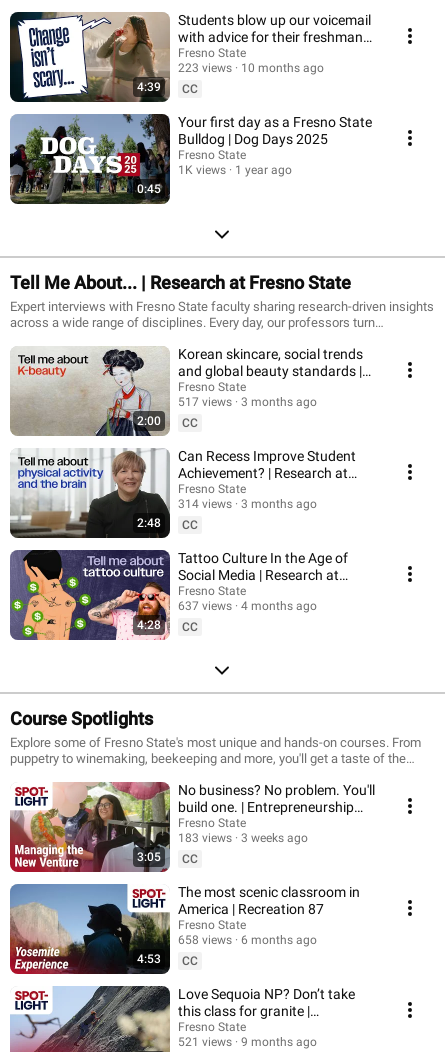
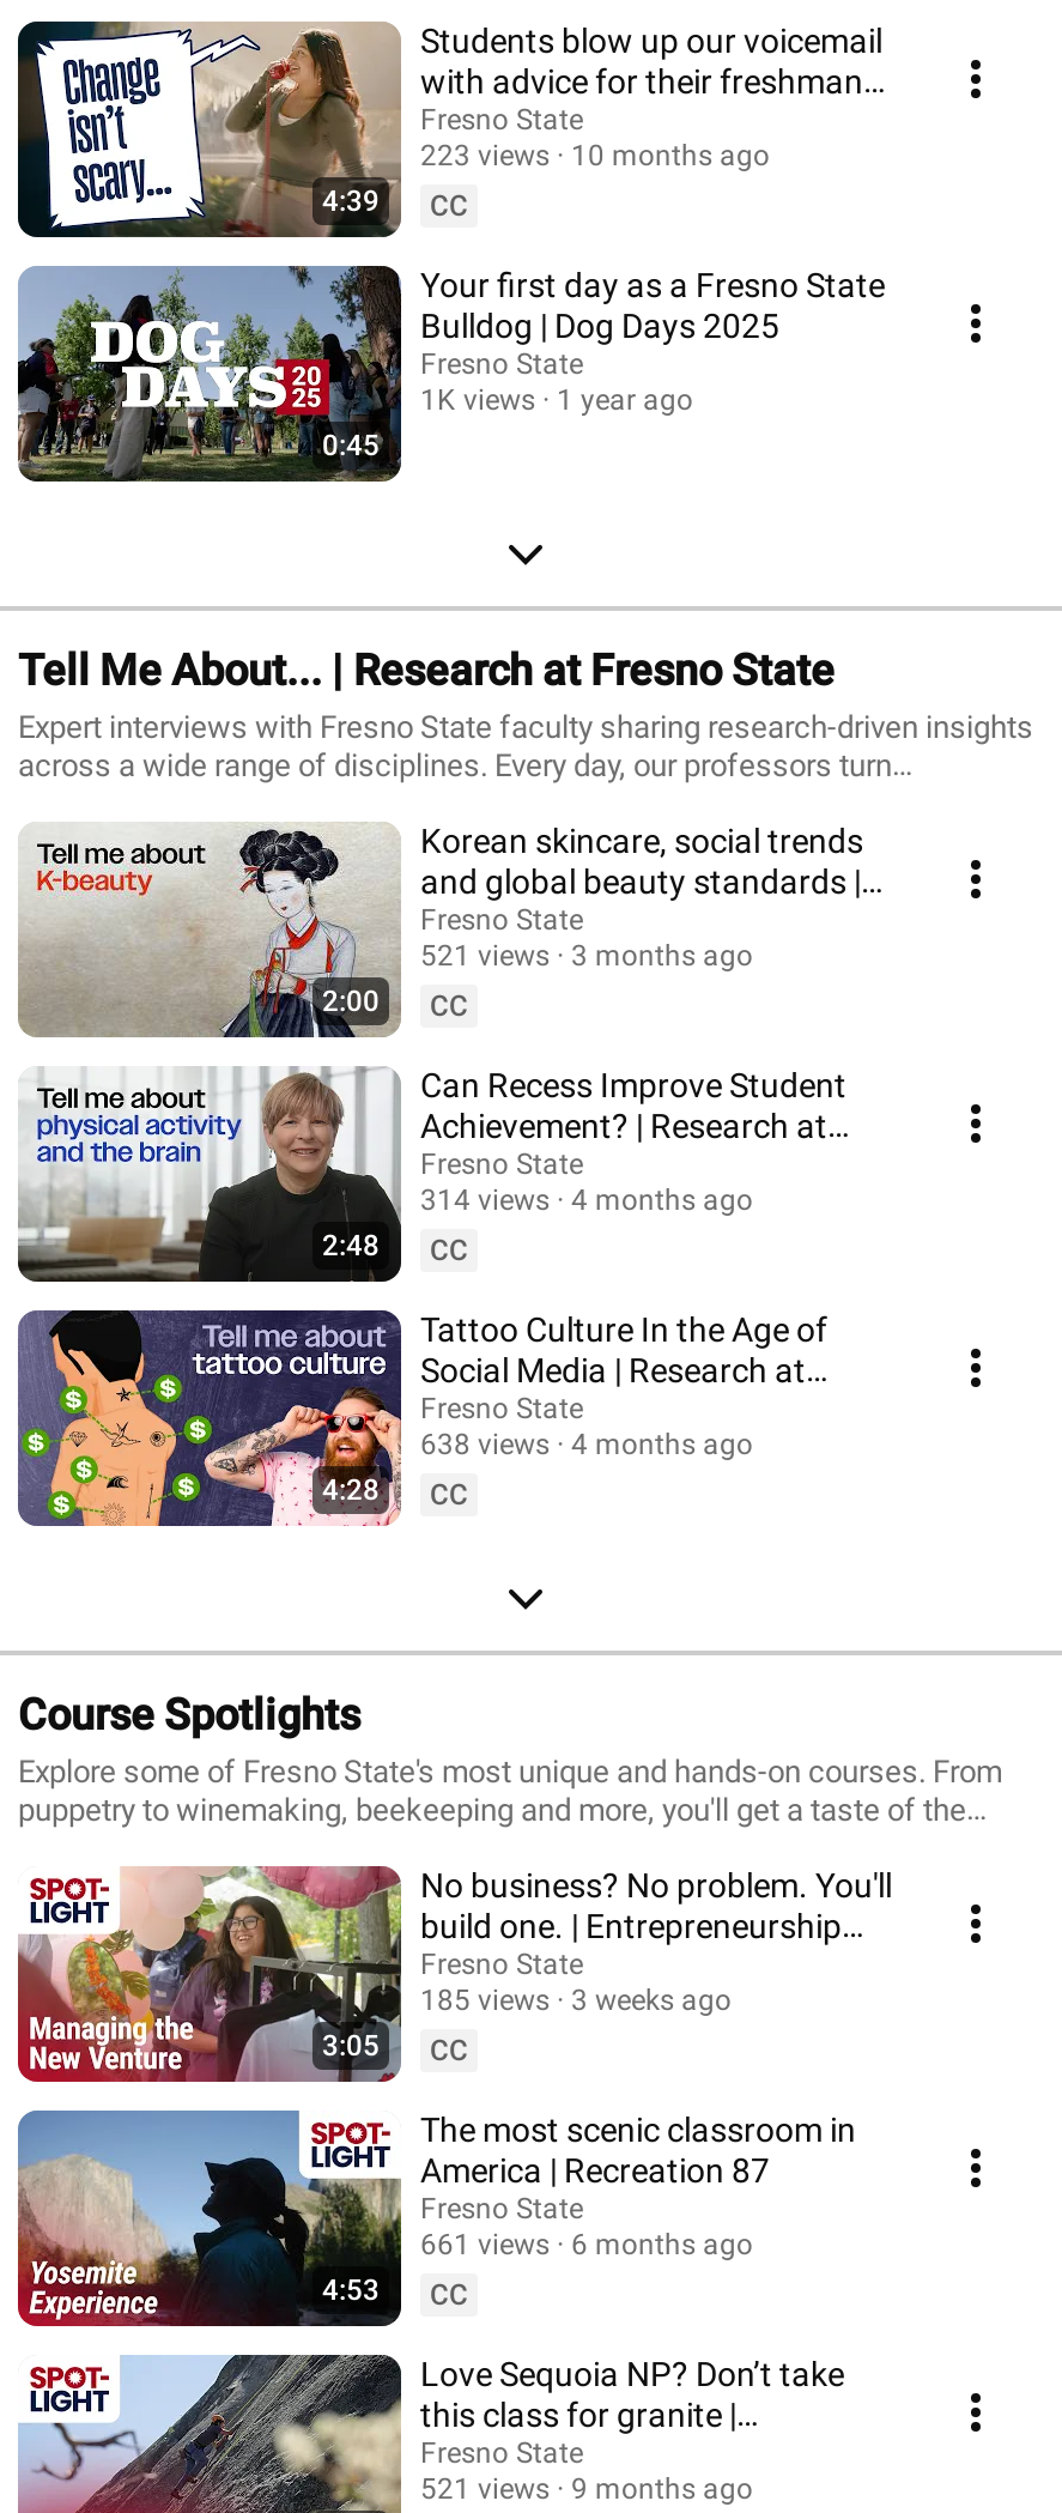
[178,394,317,408] 517 views 3 months ago -> [420,938,753,971] 521 views 3 months ago
[178,496,317,510] 314 views 3 months ago -> [420,1182,753,1216] 314 views 4 months ago
[178,598,317,612] 637 views 4 months ago -> [420,1427,753,1460] 638 views 4 months ago
[178,830,308,844] 183 views 3 weeks ago -> [420,1982,732,2016] 185 views 3 weeks ago
[178,932,317,946] 658 views 6 months ago -> [420,2227,753,2260] 661 views 6 months ago

